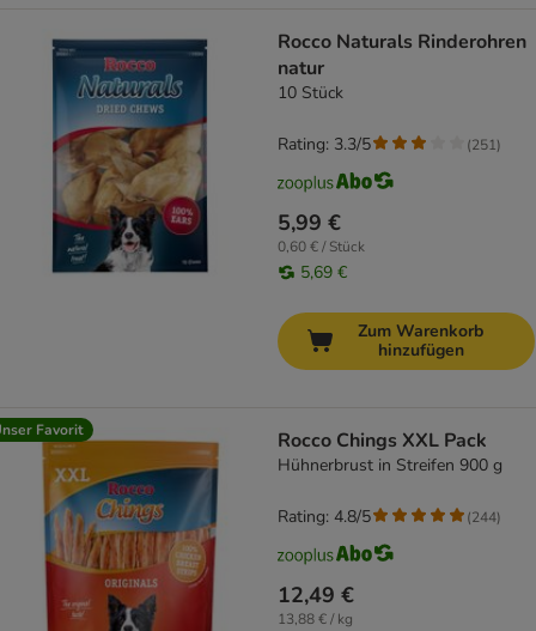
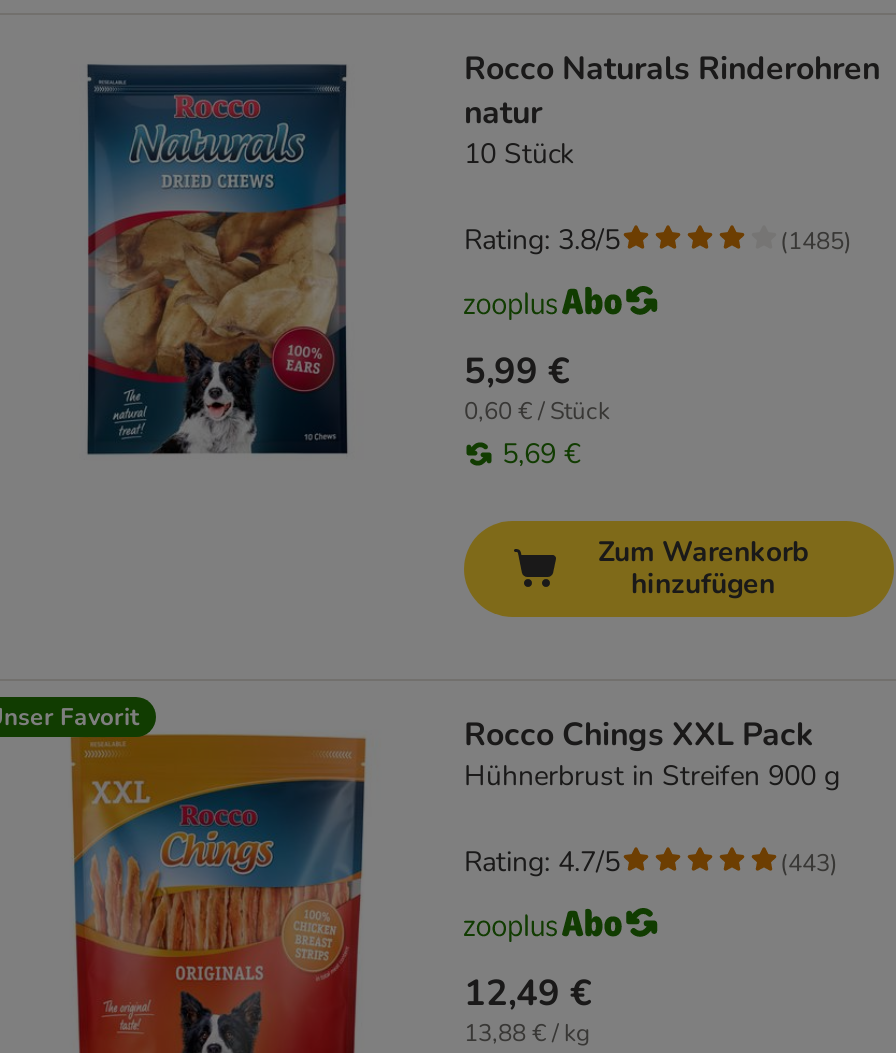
[278,133,371,156] Rating: 3.3/5 -> [464,221,620,259] Rating: 3.8/5
[467,135,501,154] (251) -> [780,224,852,256] (1485)
[278,505,371,528] Rating: 4.8/5 -> [464,843,620,881] Rating: 4.7/5
[467,507,501,526] (244) -> [780,846,838,878] (443)

